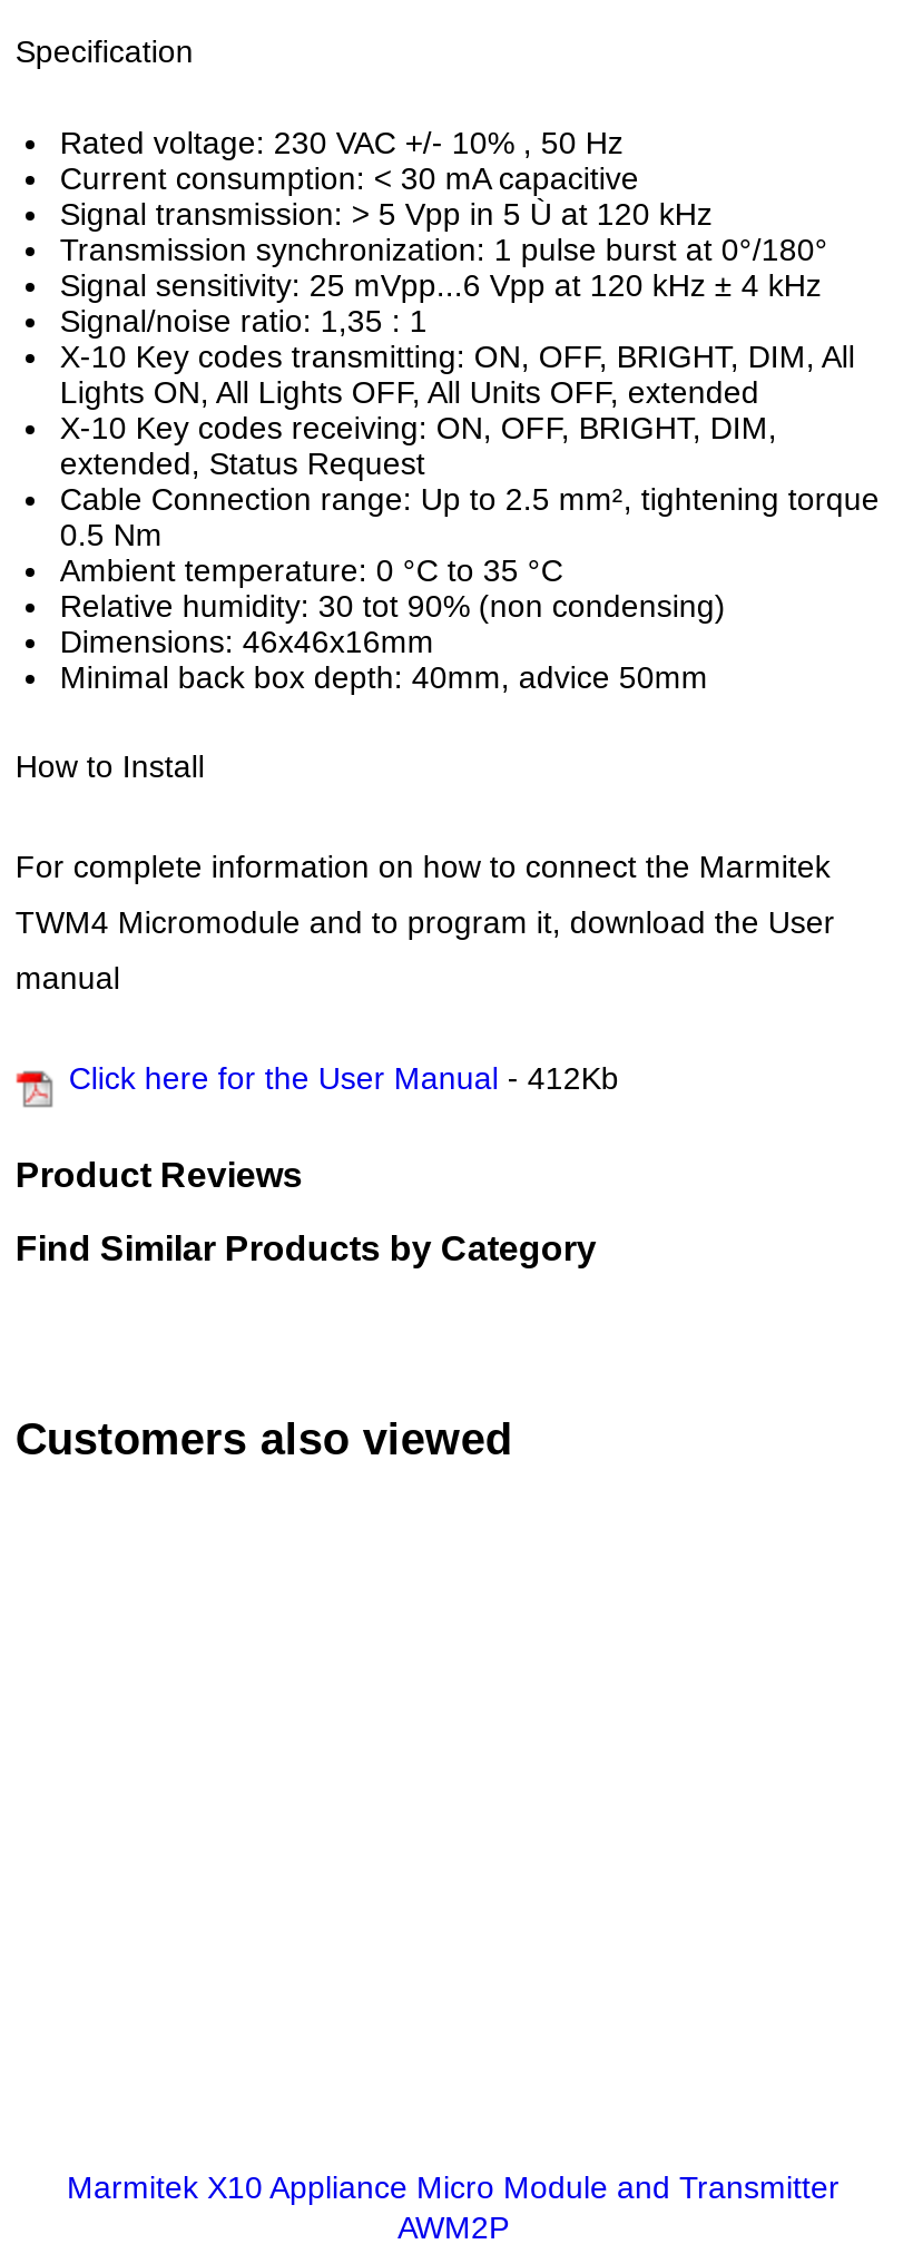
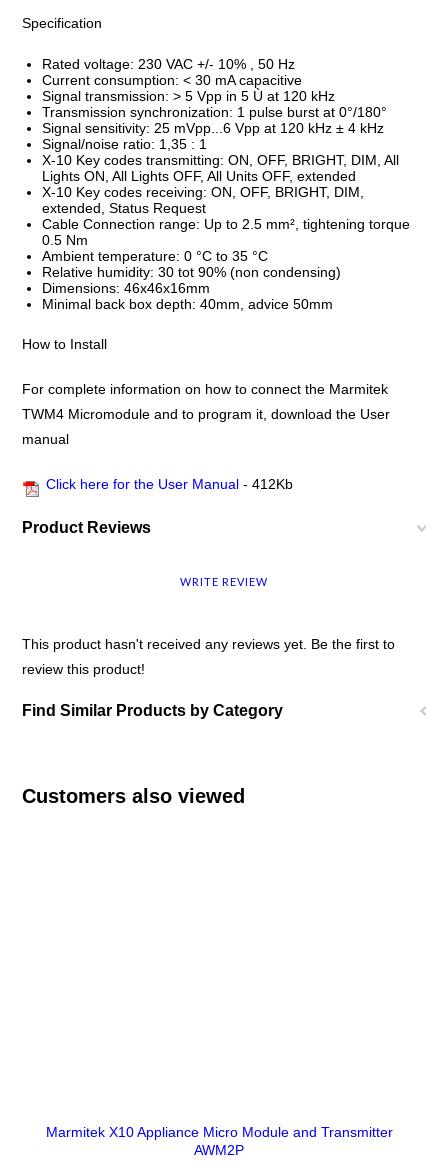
none -> [22,636,395,677] This product hasn't received any reviews yet. Be the first to | review this product!
none -> [180,575,268,588] WRITE REVIEW

